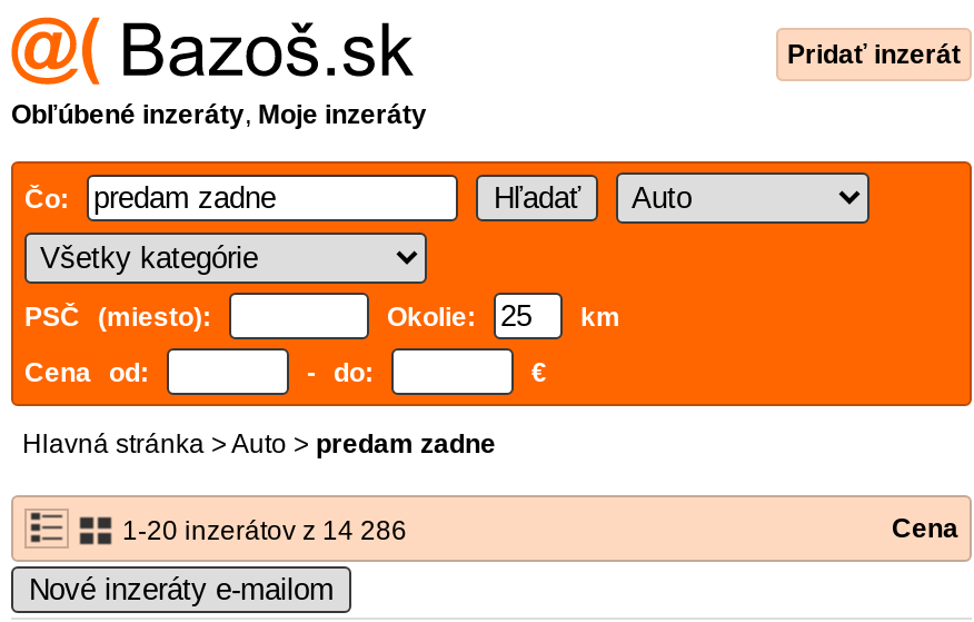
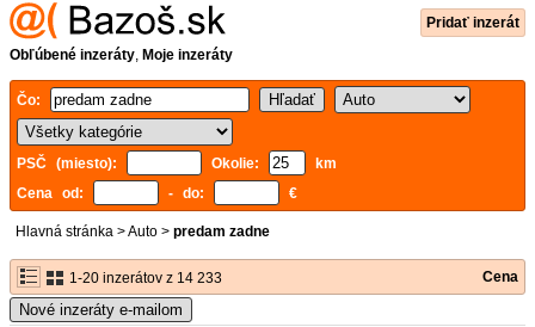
[116,515,407,546] 1-20 inzerátov z 14 286 -> [66,270,222,286] 1-20 inzerátov z 14 233

